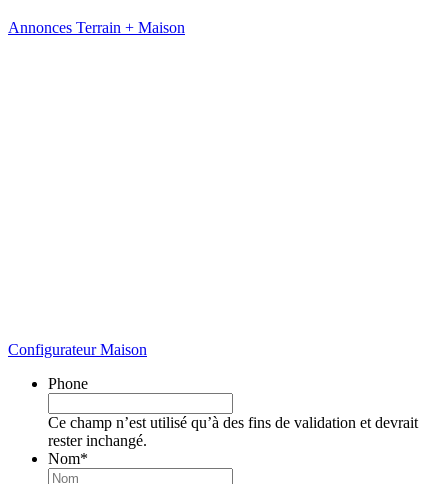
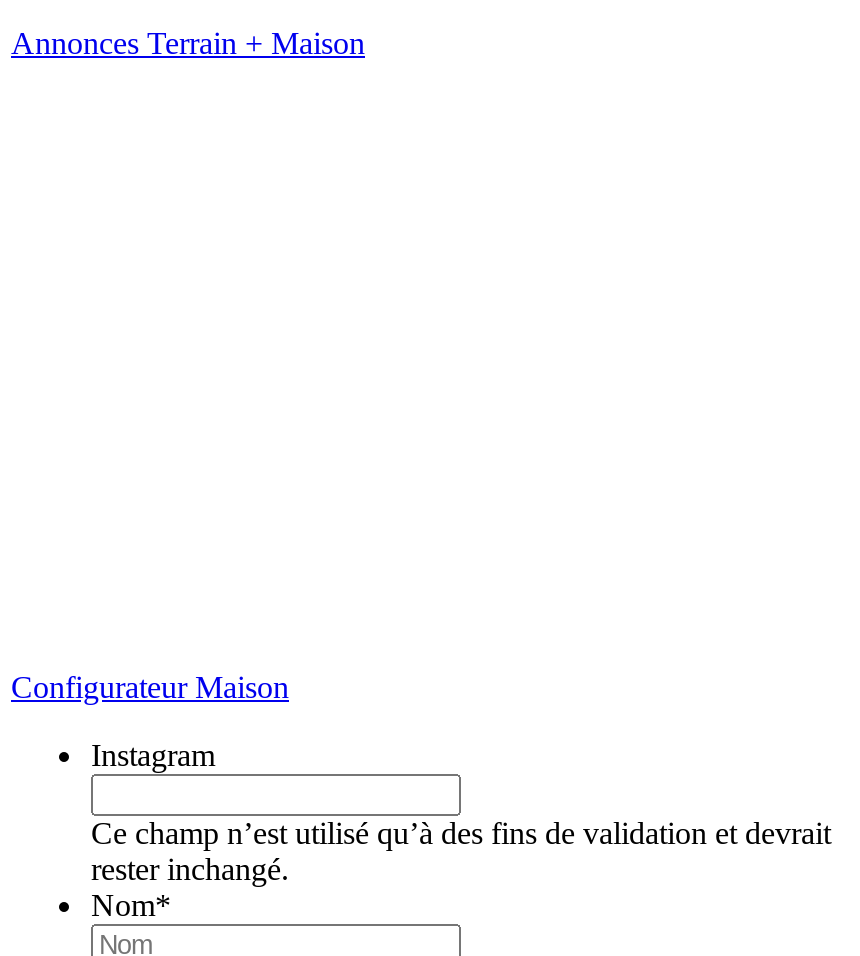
[48,375,88,392] Phone -> [91,738,215,772] Instagram

